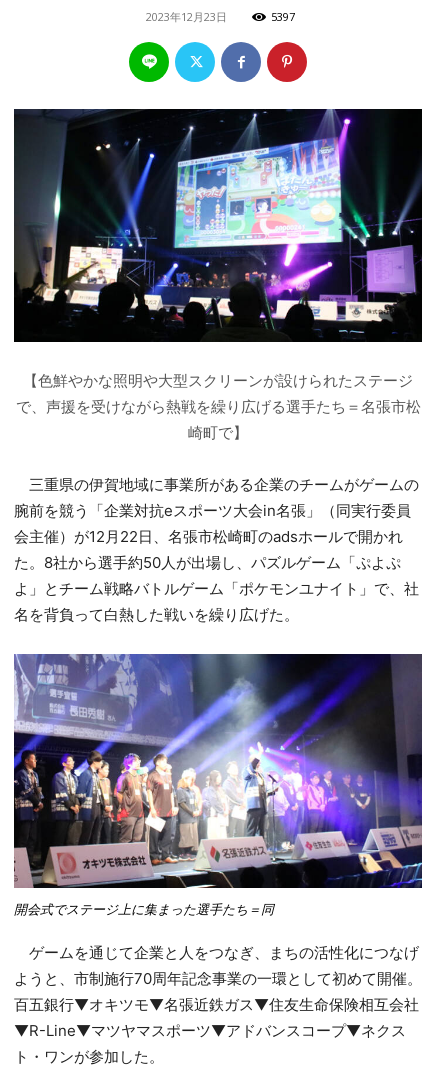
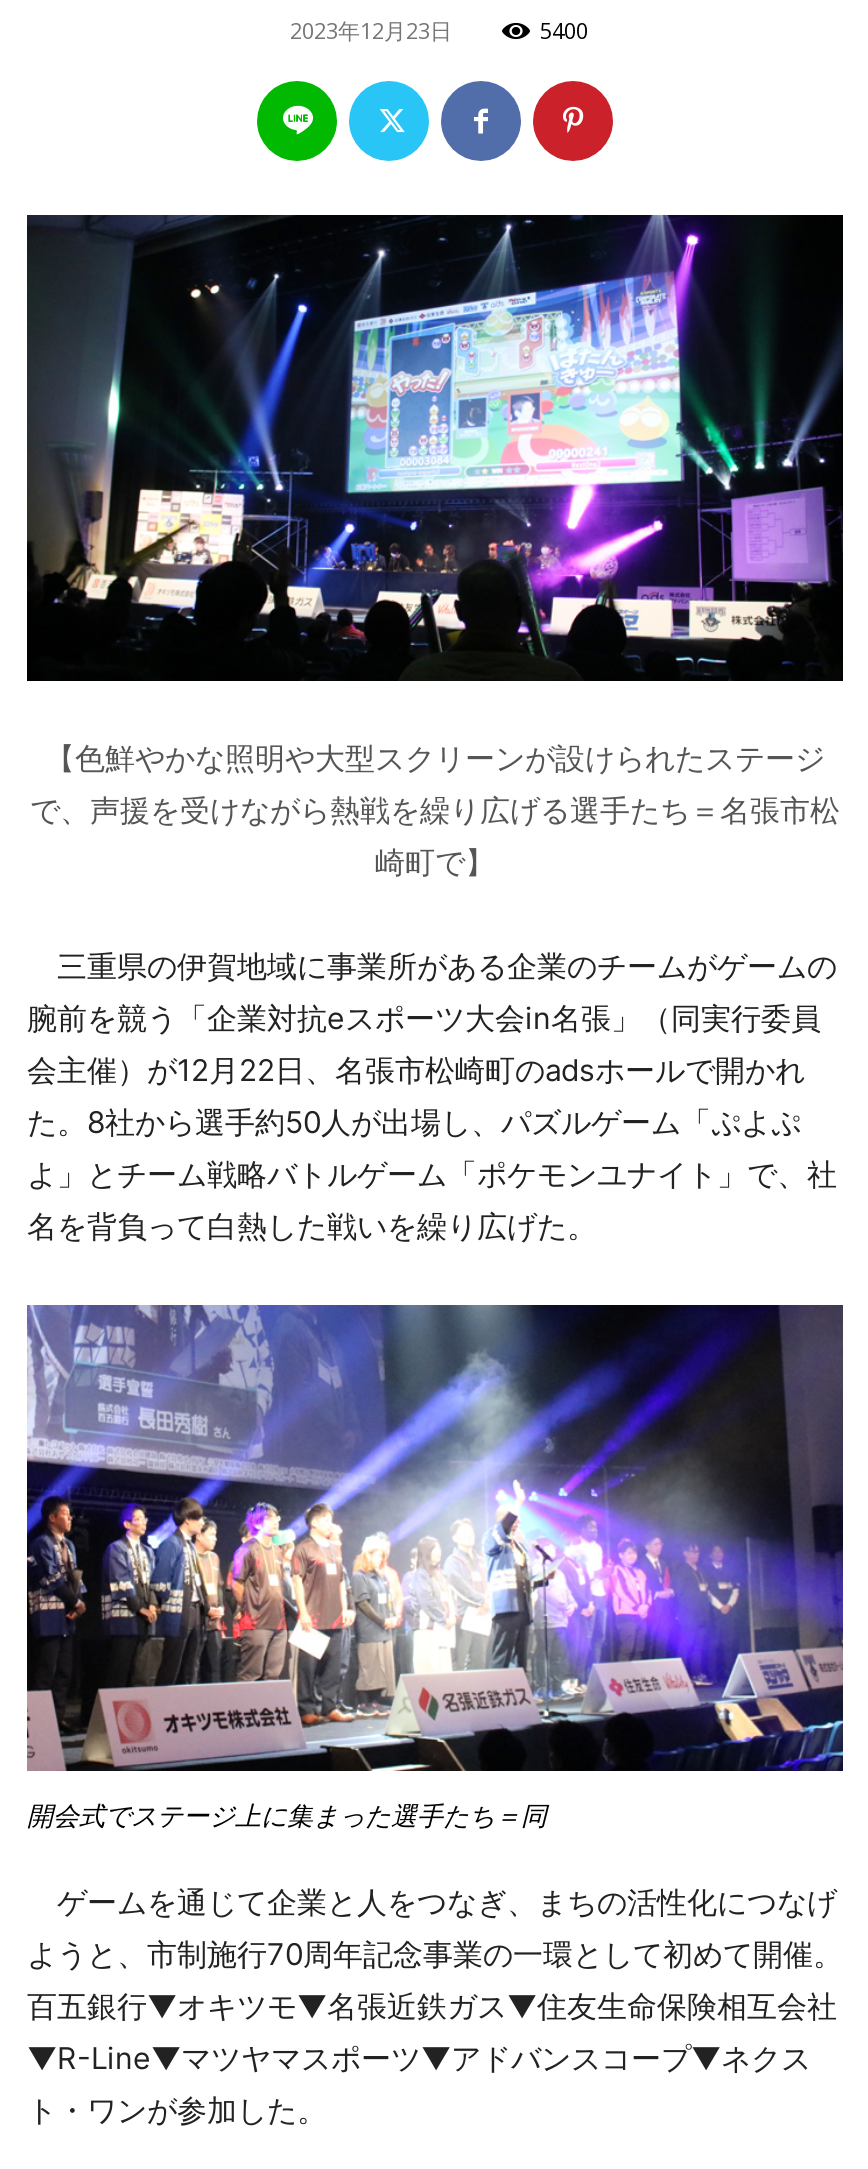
[270,9,294,24] 5397 -> [540,15,588,45] 5400

